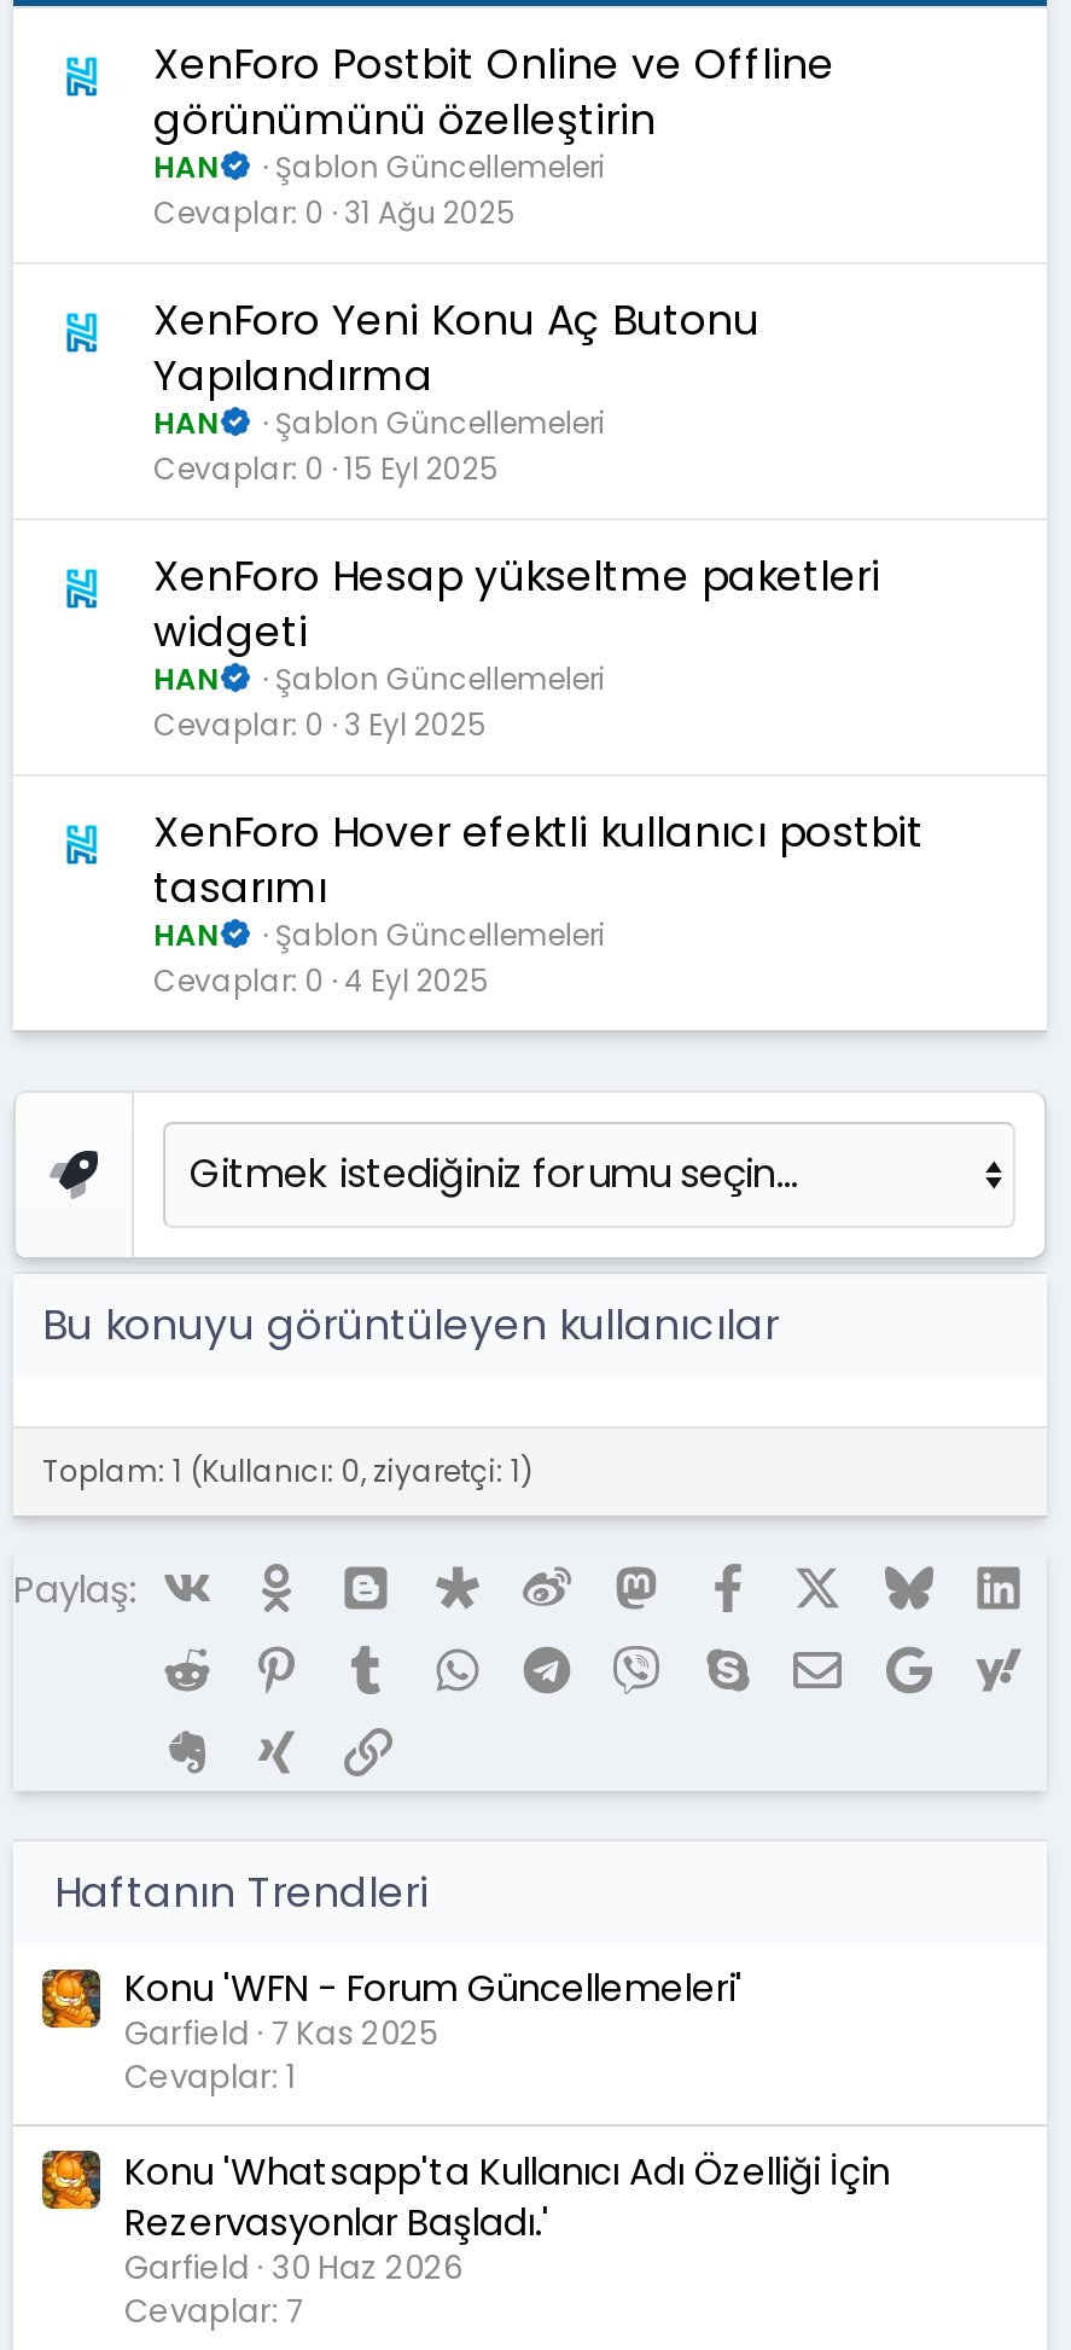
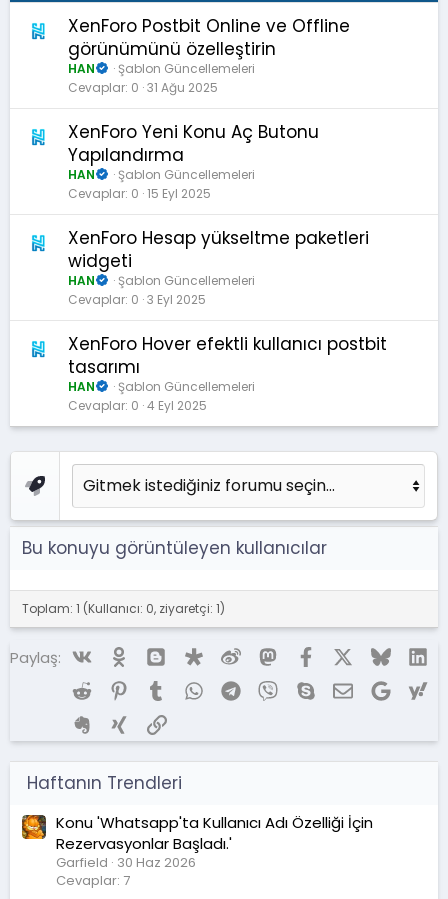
[124,1963,743,2101] Konu 'WFN - Forum Güncellemeleri' | Garfield 7 Kas 2025 | Cevaplar: 1 -> none

